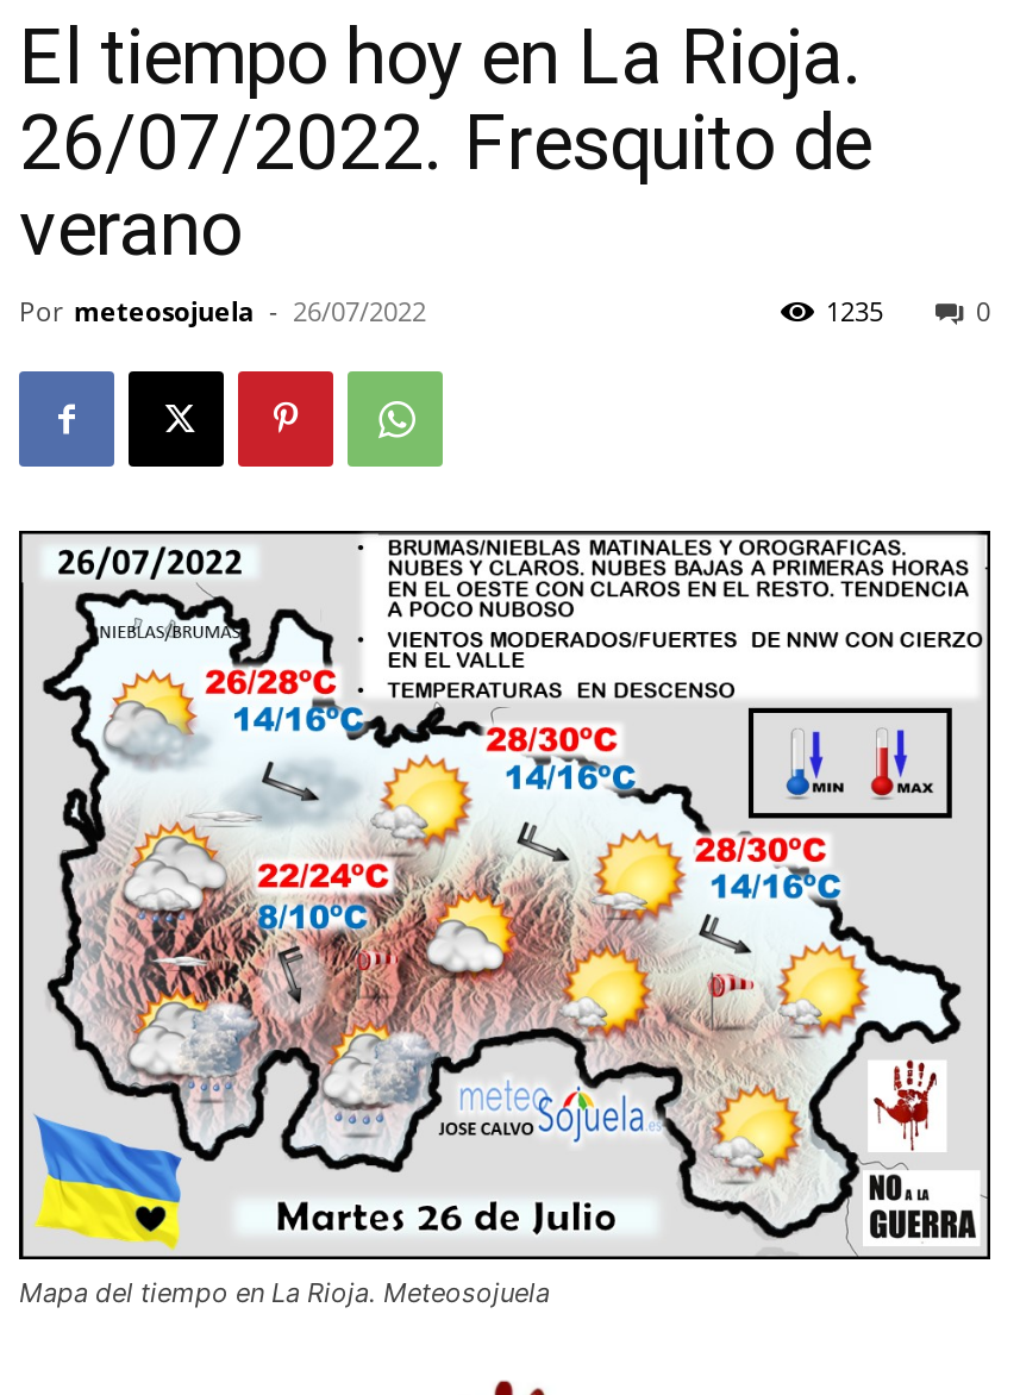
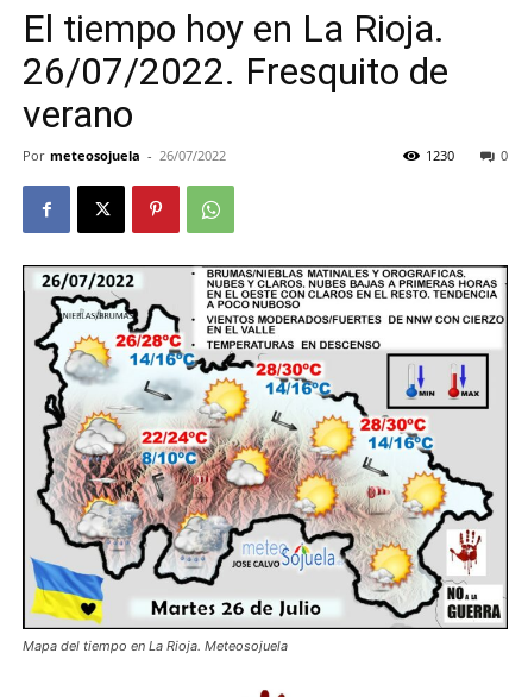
[826,293,883,329] 1235 -> [426,146,454,164] 1230

